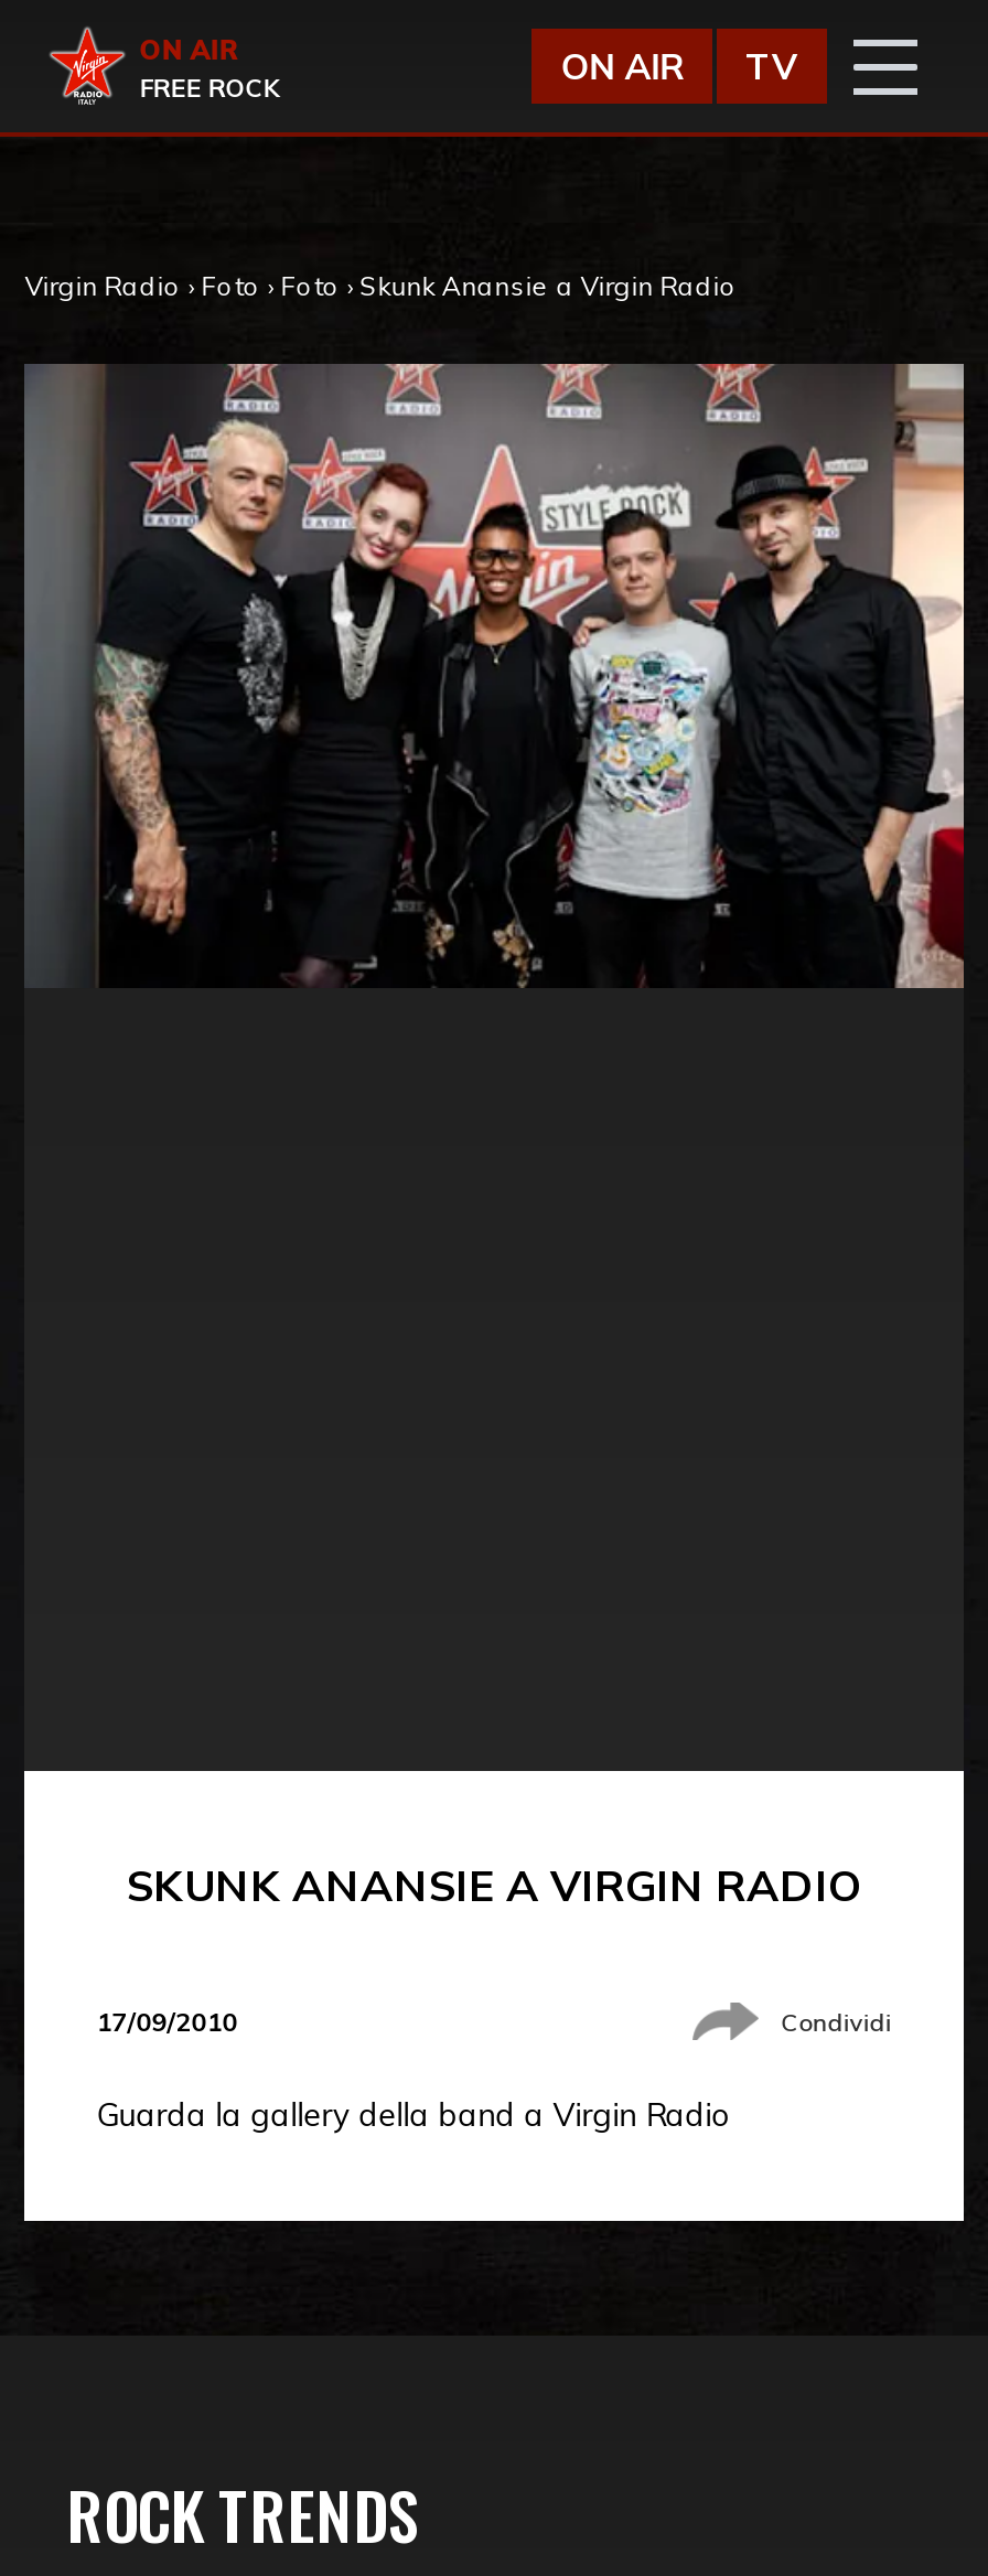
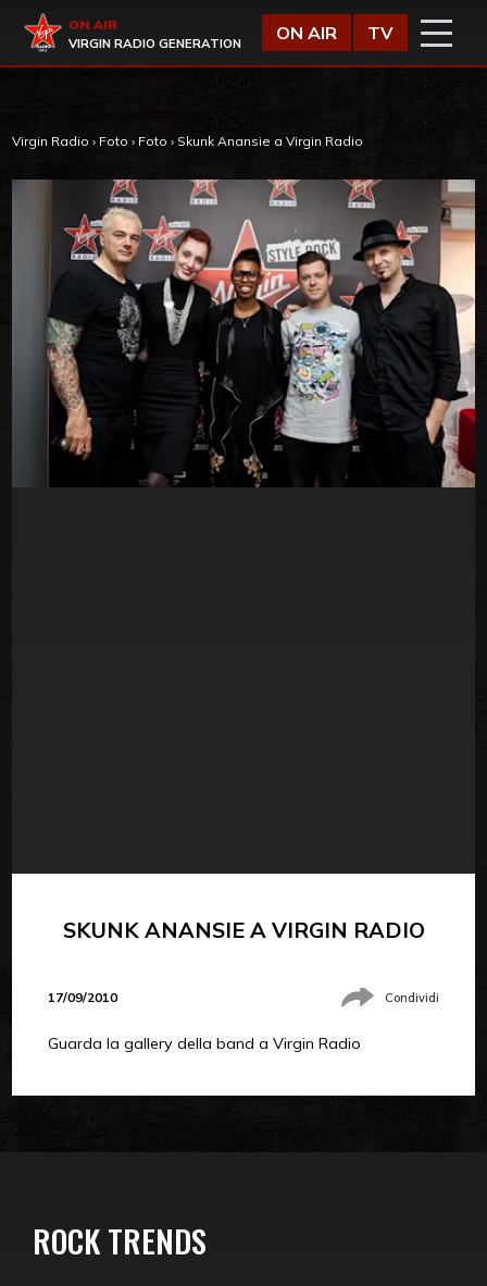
[139,73,278,104] FREE ROCK -> [69,36,242,51] VIRGIN RADIO GENERATION

